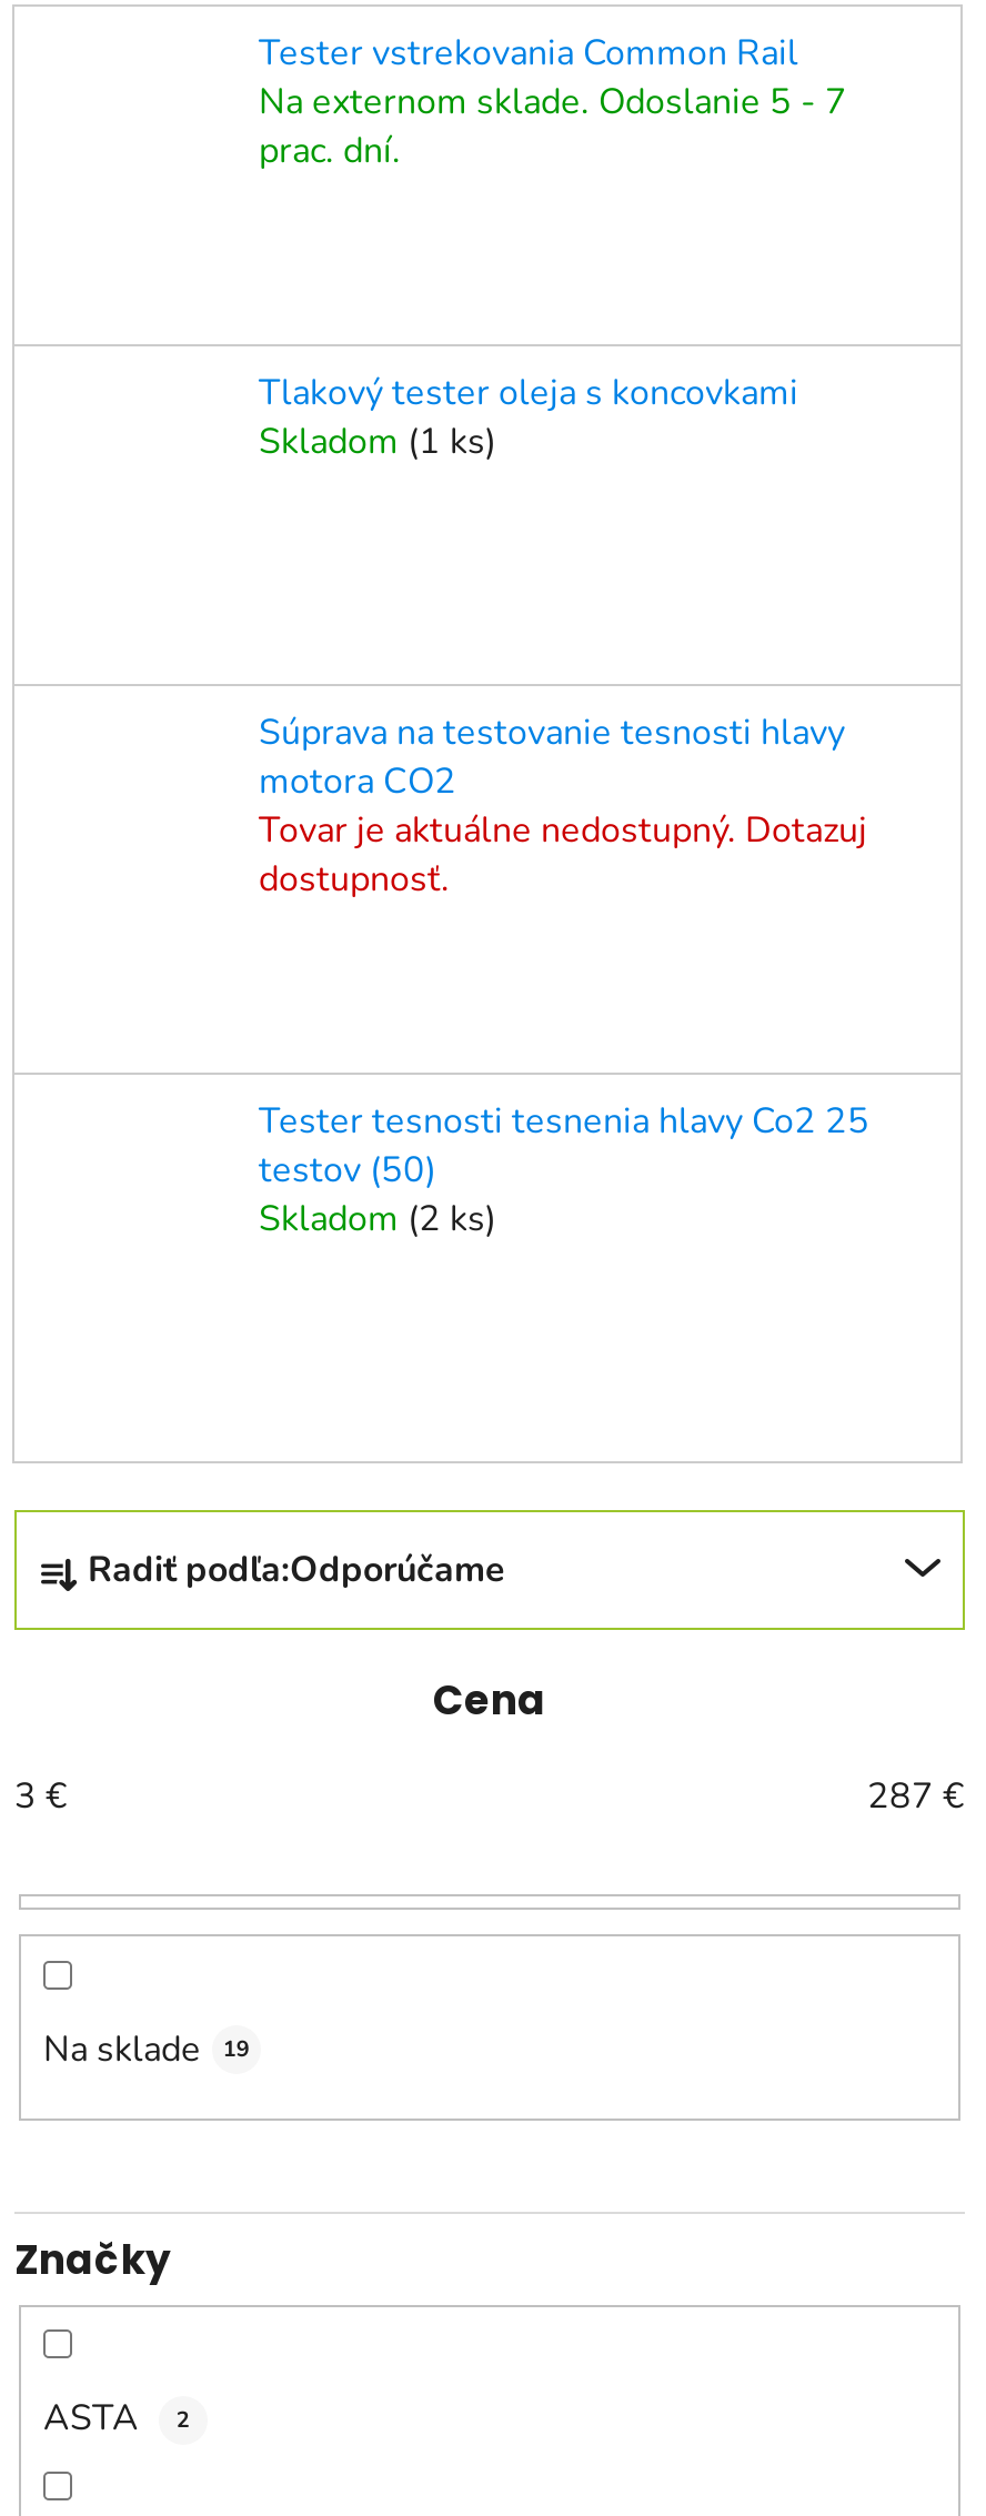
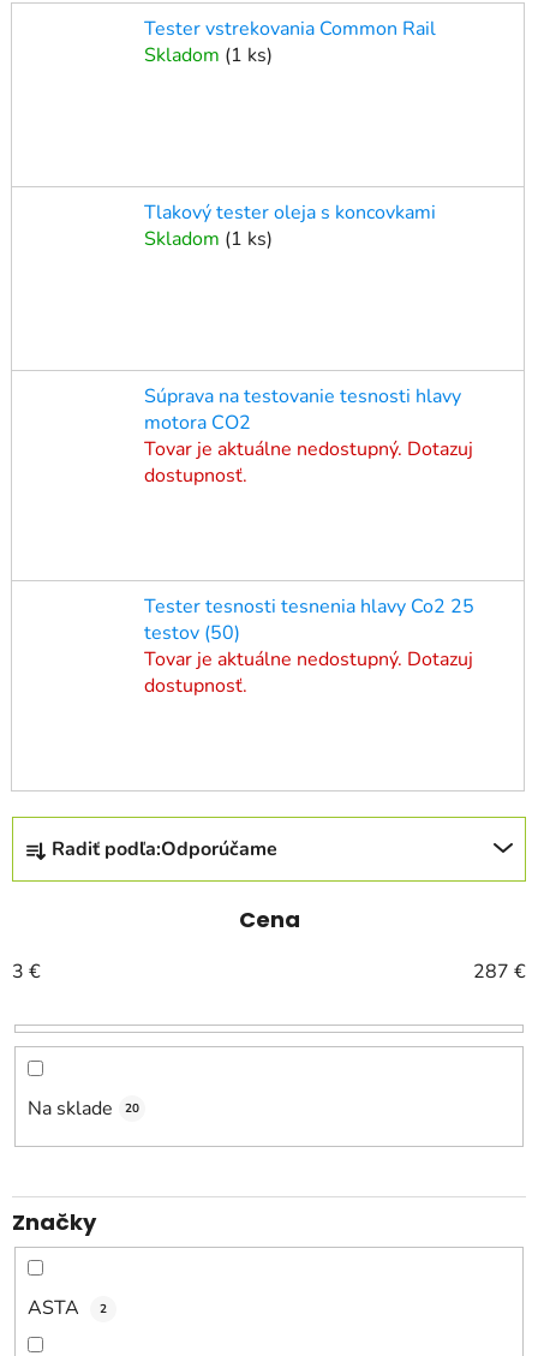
[259,77,847,174] Na externom sklade. Odoslanie 5 - 7 | prac. dní. -> [144,41,273,68] Skladom (1 ks)
[259,1194,496,1242] Skladom (2 ks) -> [144,646,473,698] Tovar je aktuálne nedostupný. Dotazuj | dostupnosť.
[223,2035,249,2066] 19 -> [125,1100,139,1117] 20

